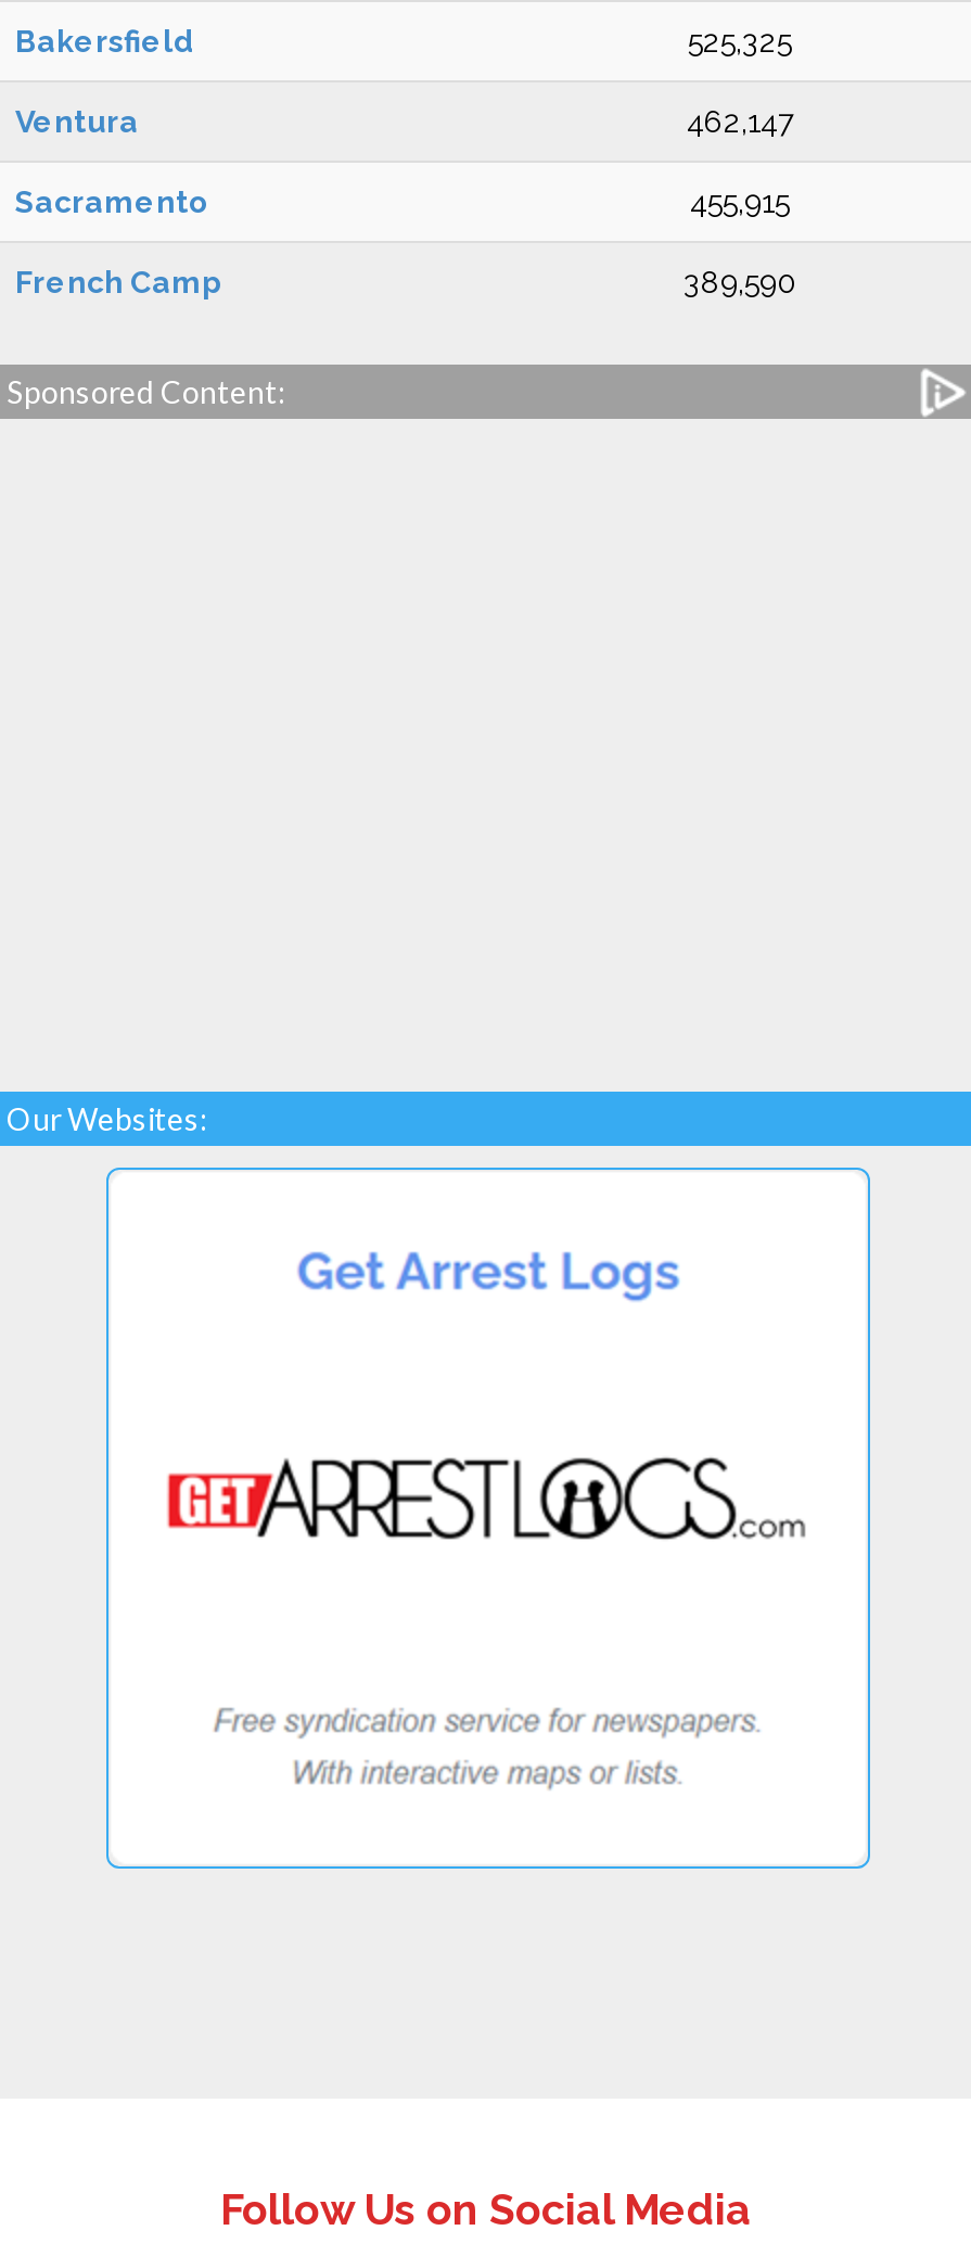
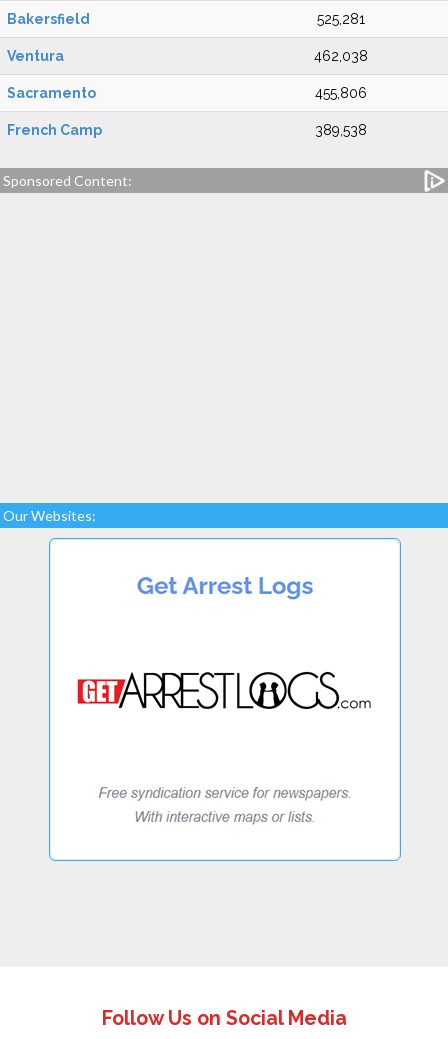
[688,24,792,59] 525,325 -> [317,11,365,27] 525,281
[687,104,793,139] 462,147 -> [314,48,368,64] 462,038
[690,184,790,219] 455,915 -> [315,85,367,101] 455,806
[683,265,796,299] 389,590 -> [315,122,367,138] 389,538

